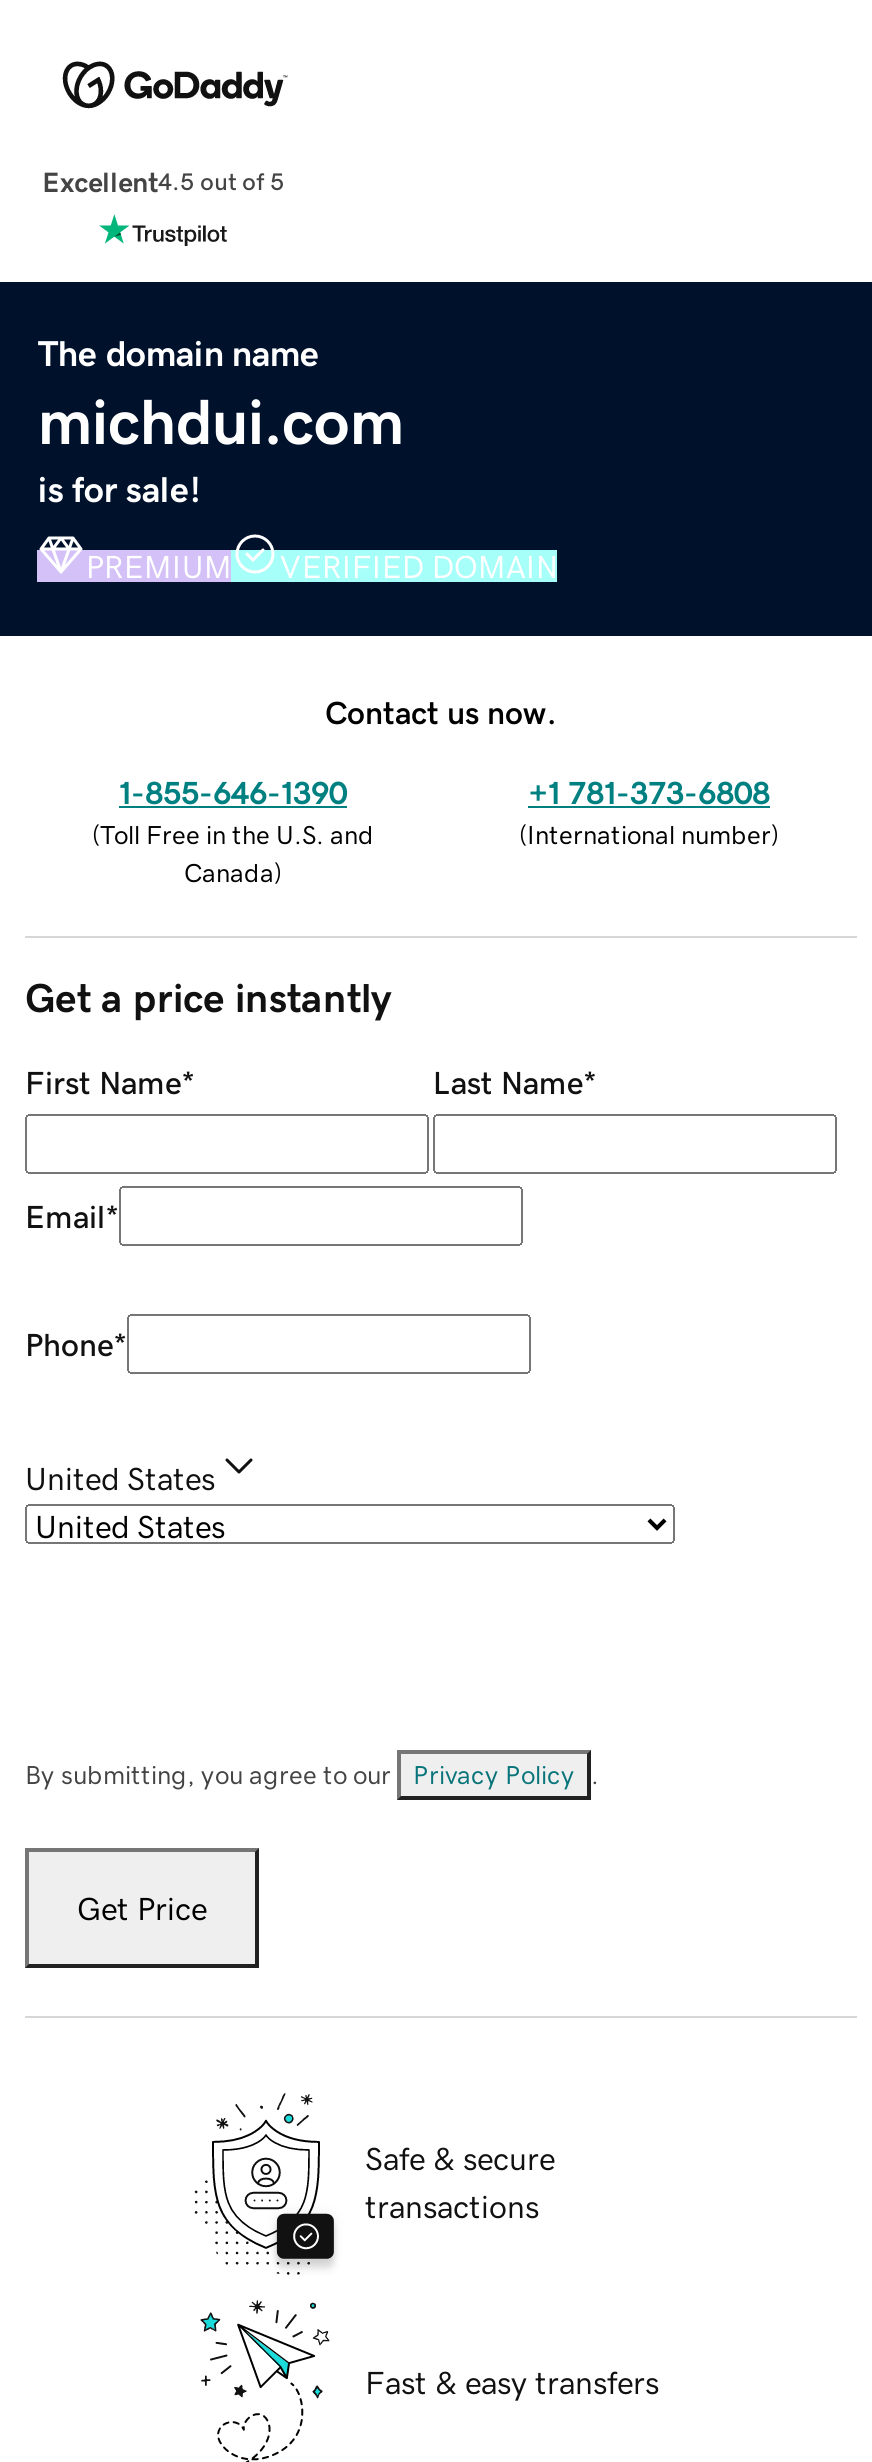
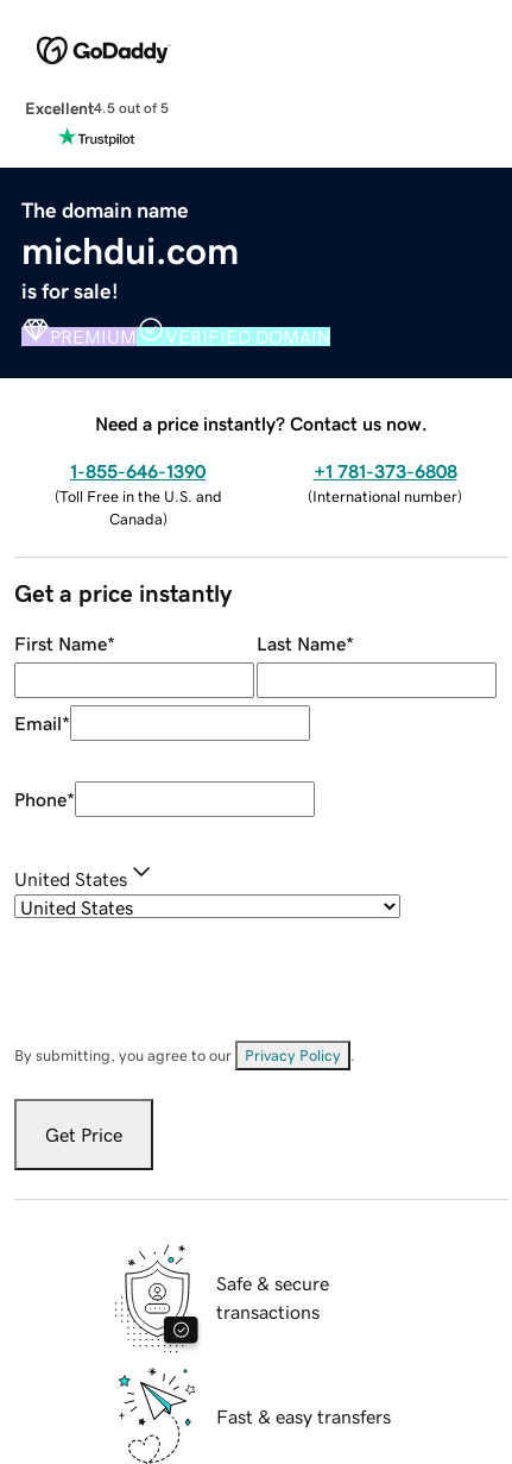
[325,695,557,727] Contact us now. -> [95,413,428,432] Need a price instantly? Contact us now.

